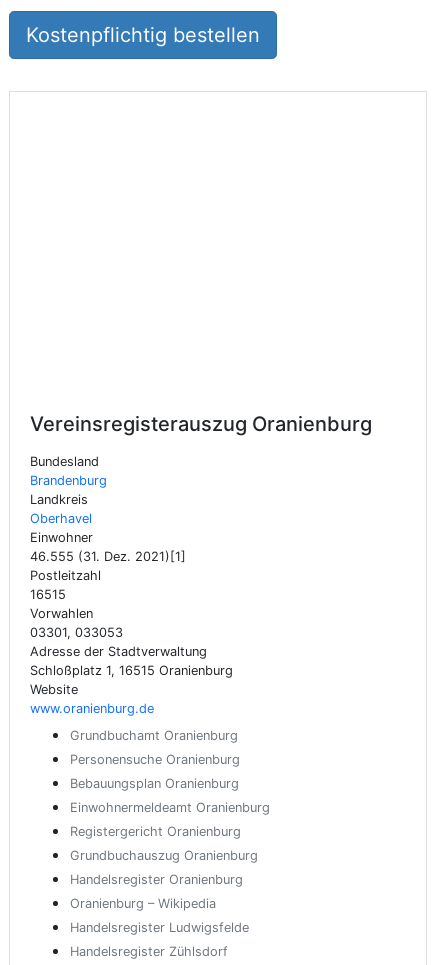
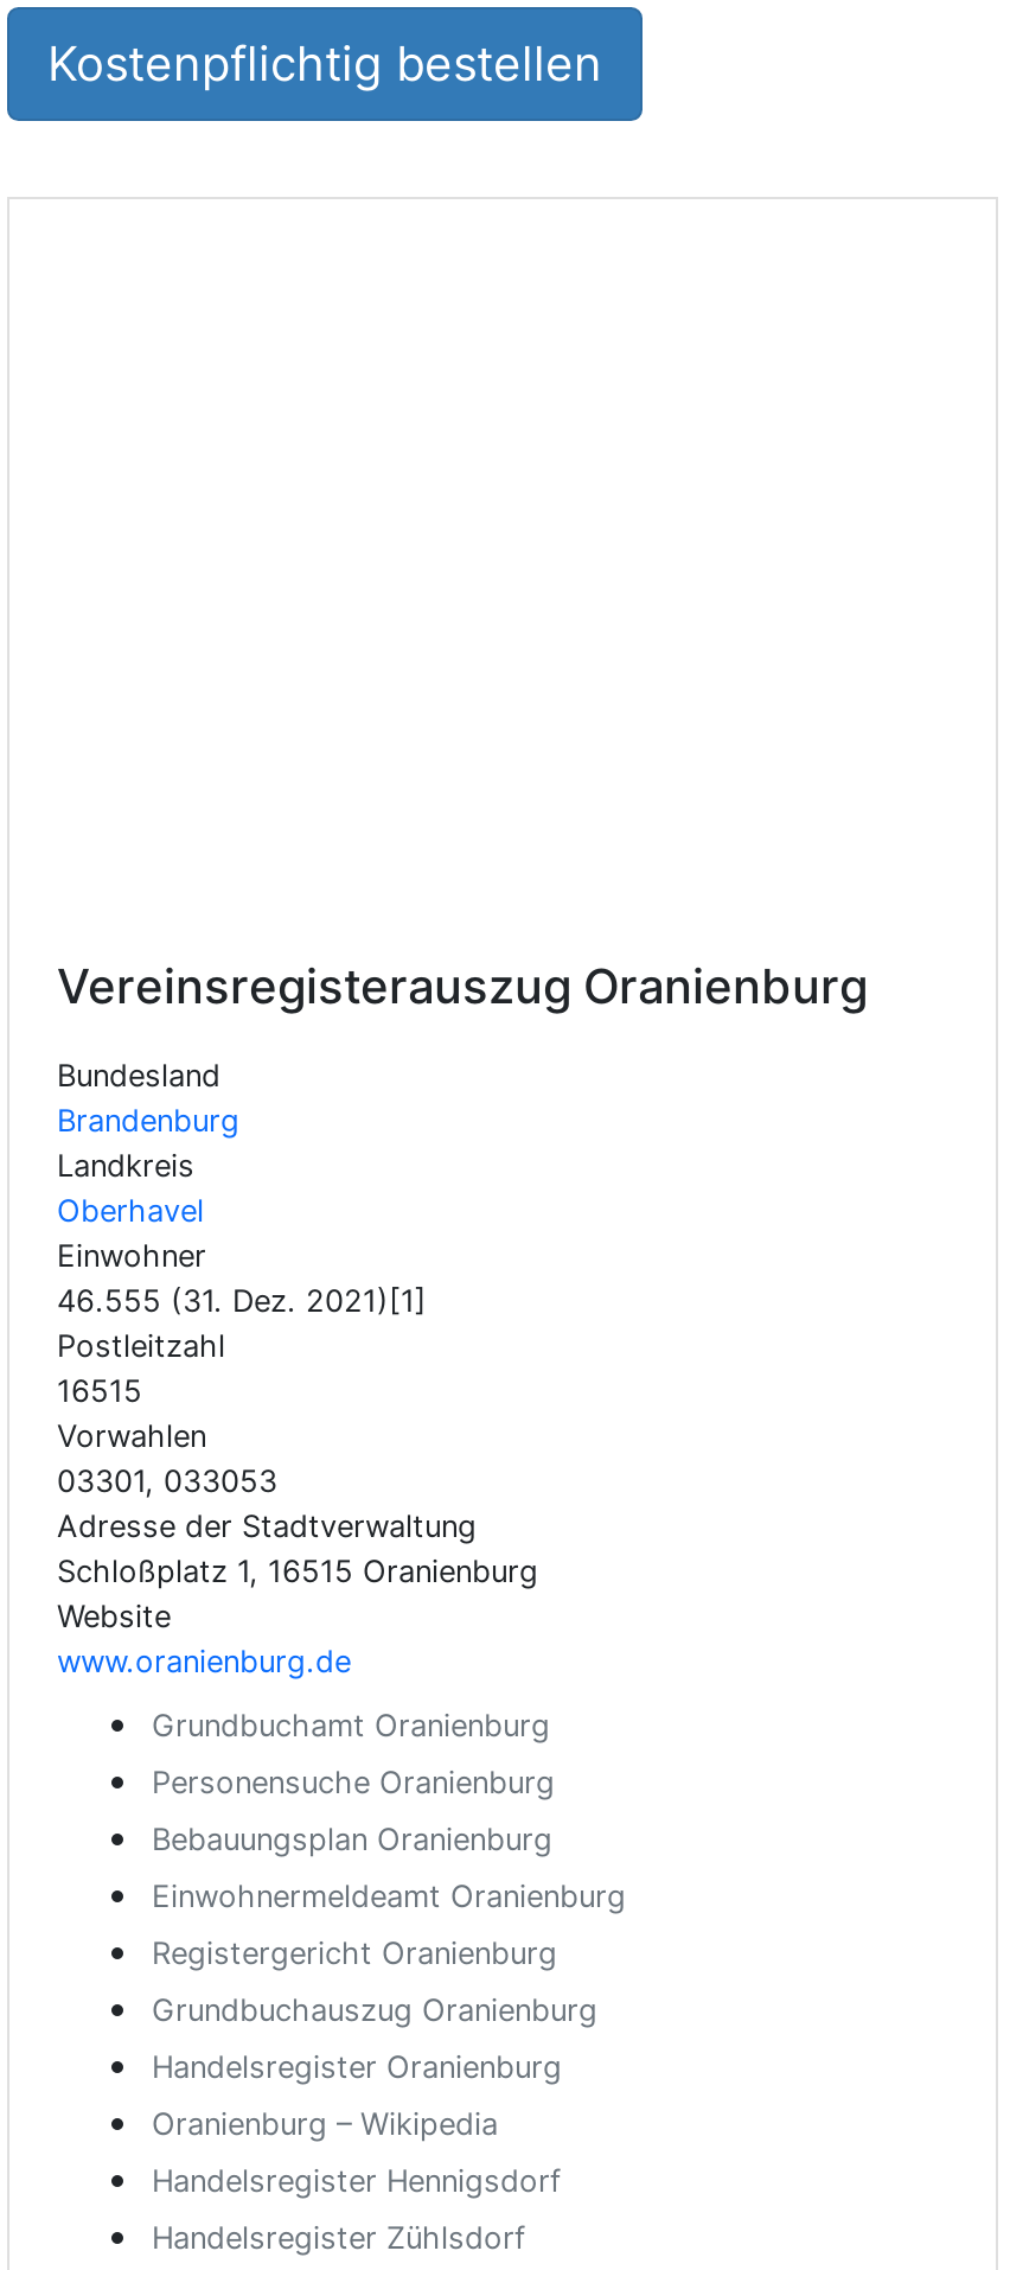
[70,920,249,935] Handelsregister Ludwigsfelde -> [152,2163,562,2199] Handelsregister Hennigsdorf

